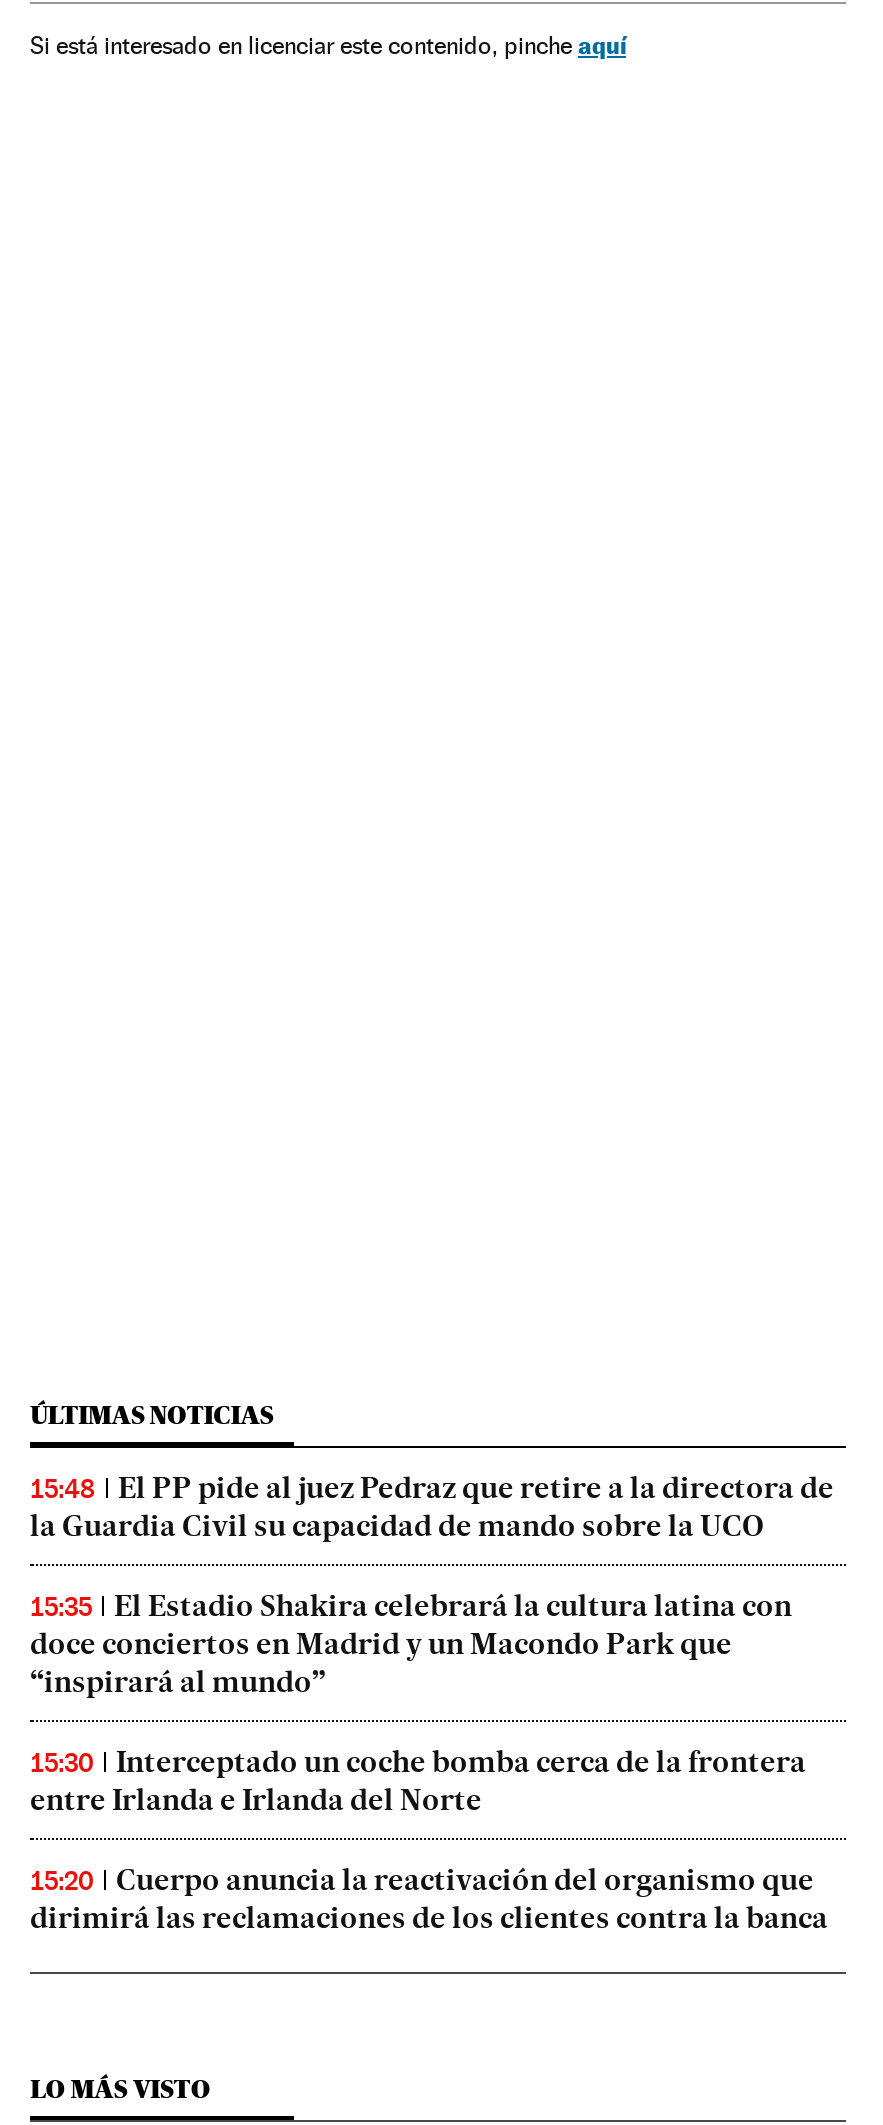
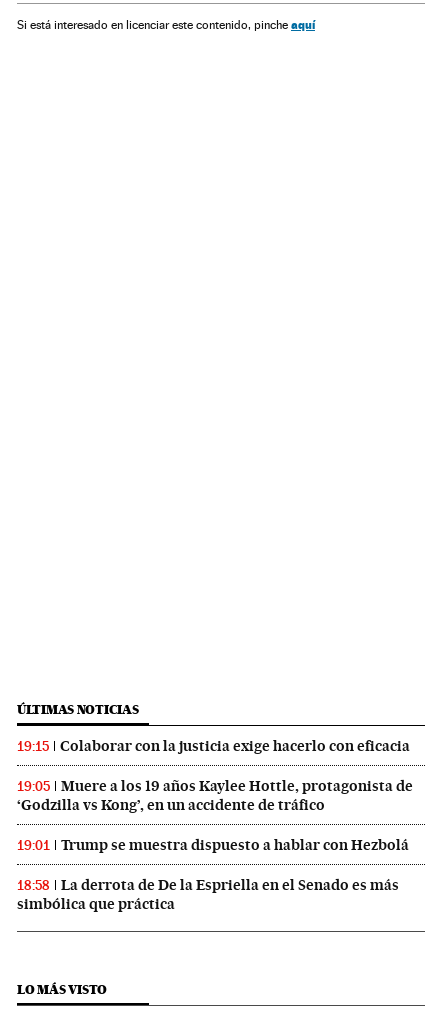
[30,1470,834,1544] 15:48 | El PP pide al juez Pedraz que retire a la directora de | la Guardia Civil su capacidad de mando sobre la UCO -> [17,737,410,755] 19:15 | Colaborar con la justicia exige hacerlo con eficacia
[30,1588,792,1700] 15:35 | El Estadio Shakira celebrará la cultura latina con | doce conciertos en Madrid y un Macondo Park que | “inspirará al mundo” -> [17,777,413,814] 19:05 | Muere a los 19 años Kaylee Hottle, protagonista de | ‘Godzilla vs Kong’, en un accidente de tráfico
[30,1744,806,1818] 15:30 | Interceptado un coche bomba cerca de la frontera | entre Irlanda e Irlanda del Norte -> [17,836,409,854] 19:01 | Trump se muestra dispuesto a hablar con Hezbolá
[30,1862,828,1936] 15:20 | Cuerpo anuncia la reactivación del organismo que | dirimirá las reclamaciones de los clientes contra la banca -> [17,876,399,913] 18:58 | La derrota de De la Espriella en el Senado es más | simbólica que práctica

